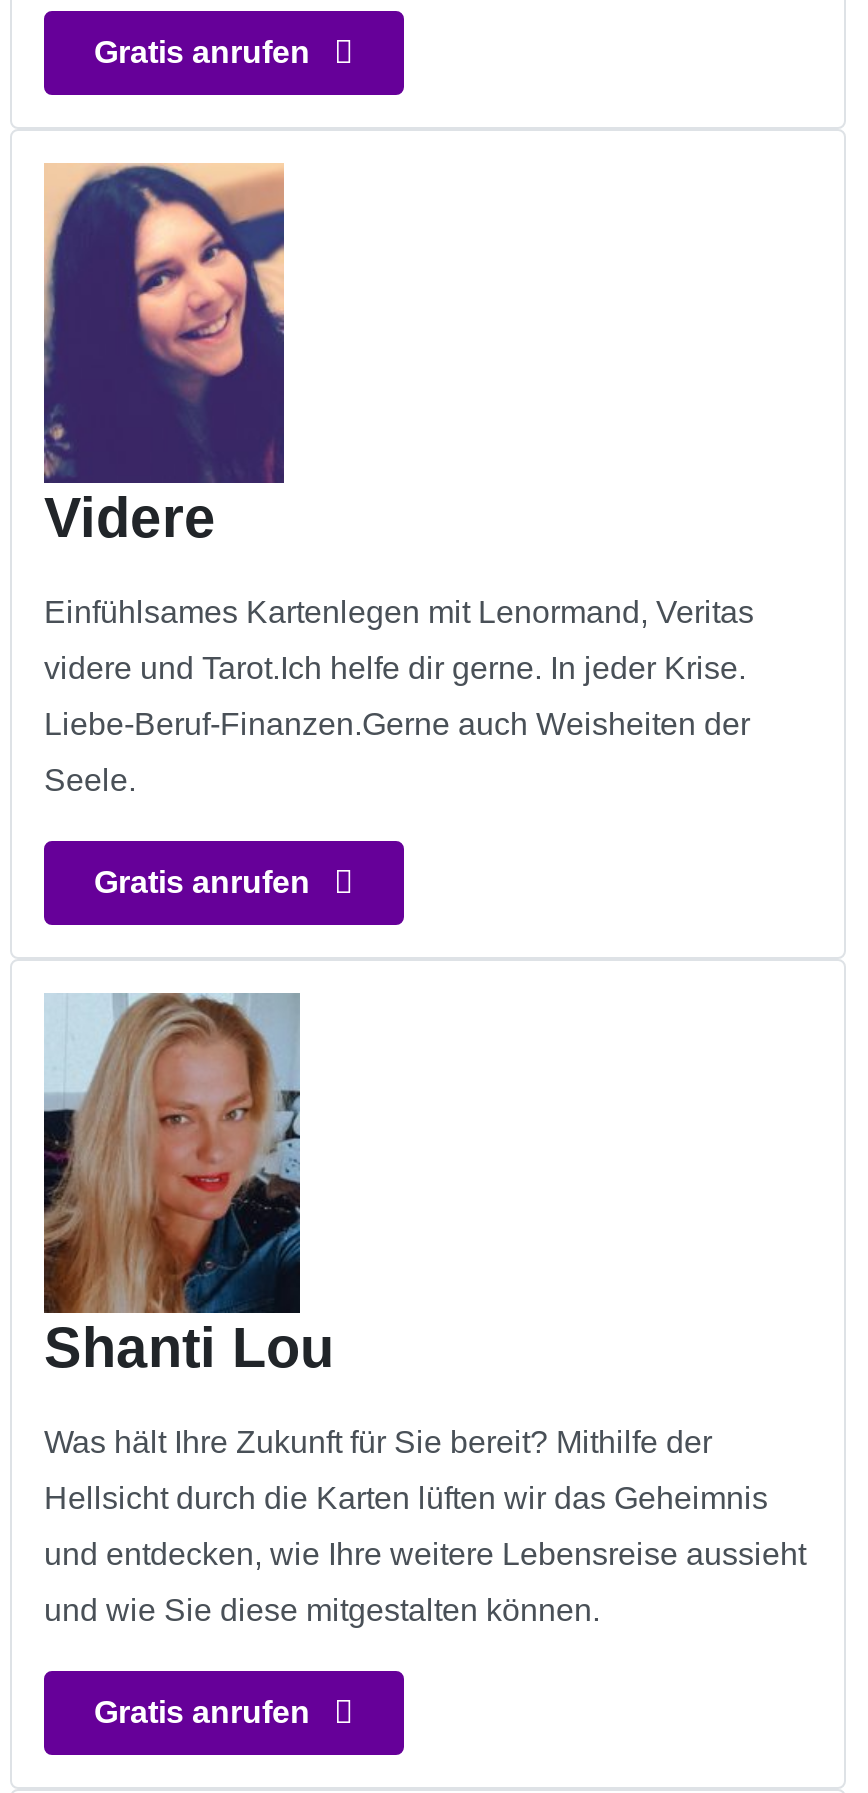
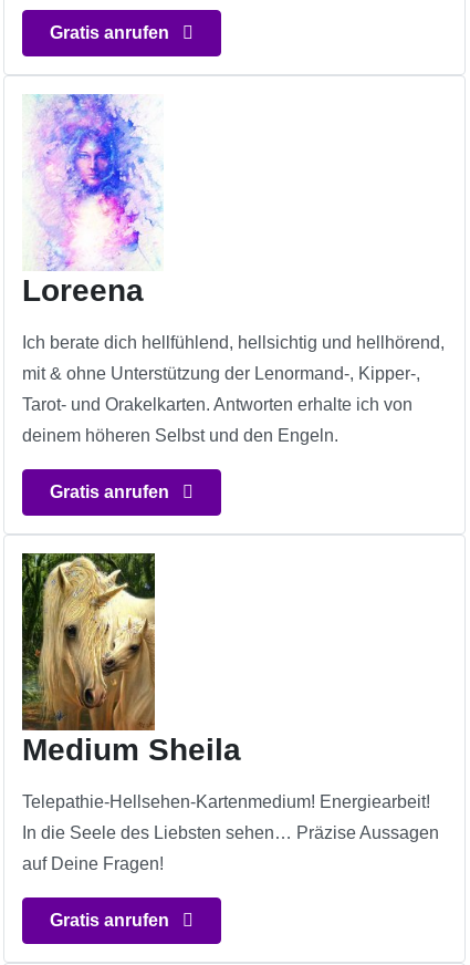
[42,163,298,550] [image] | Videre -> [22,93,164,308] [image] | Loreena
[44,596,754,630] Einfühlsames Kartenlegen mit Lenormand, Veritas -> [22,334,445,352] Ich berate dich hellfühlend, hellsichtig und hellhörend,
[44,652,746,686] videre und Tarot.Ich helfe dir gerne. In jeder Krise. -> [22,365,420,383] mit & ohne Unterstützung der Lenormand-, Kipper-,
[44,708,750,742] Liebe-Beruf-Finanzen.Gerne auch Weisheiten der -> [22,396,412,414] Tarot- und Orakelkarten. Antworten erhalte ich von
[44,764,136,798] Seele. -> [22,427,338,445] deinem höheren Selbst und den Engeln.
[44,991,806,1628] [image] | Shanti Lou | Was hält Ihre Zukunft für Sie bereit? Mithilfe der | Hellsicht durch die Karten lüften wir das Geheimnis | und entdecken, wie Ihre weitere Lebensreise aussieht | und wie Sie diese mitgestalten können. -> [21,552,439,874] [image] | Medium Sheila | Telepathie-Hellsehen-Kartenmedium! Energiearbeit! | In die Seele des Liebsten sehen… Präzise Aussagen | auf Deine Fragen!

